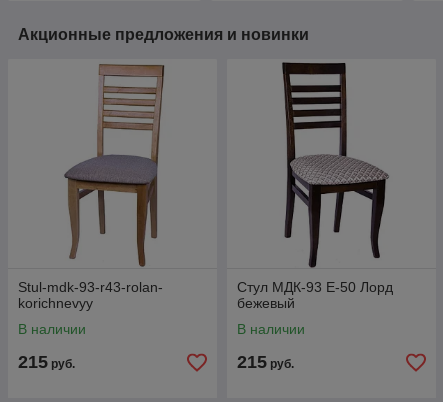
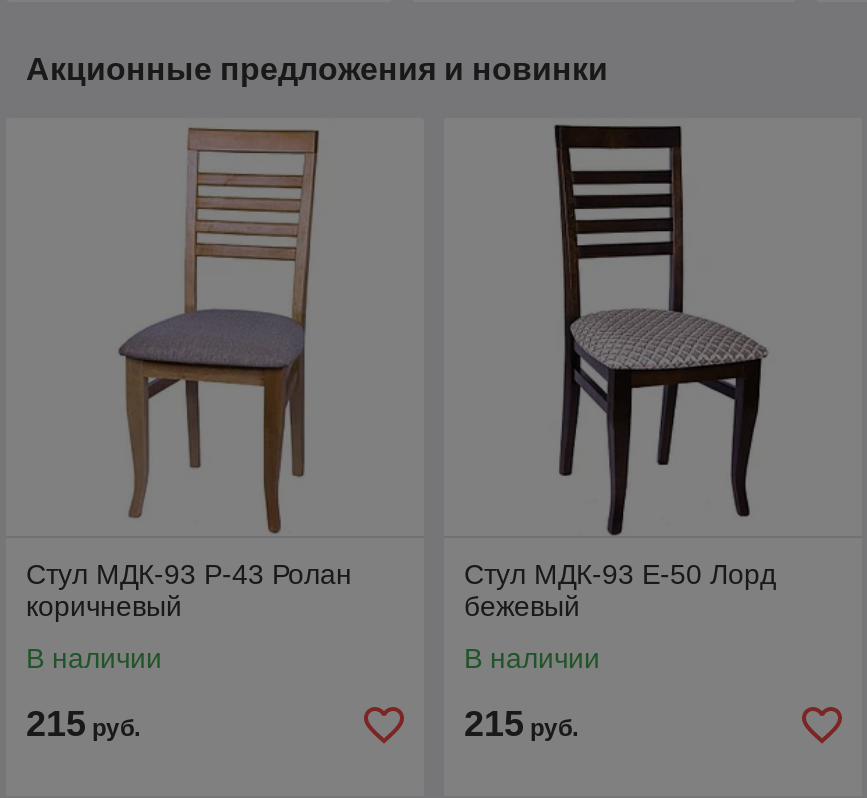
[18,279,163,311] Stul-mdk-93-r43-rolan- | korichnevyy -> [26,559,352,623] Стул МДК-93 Р-43 Ролан | коричневый

